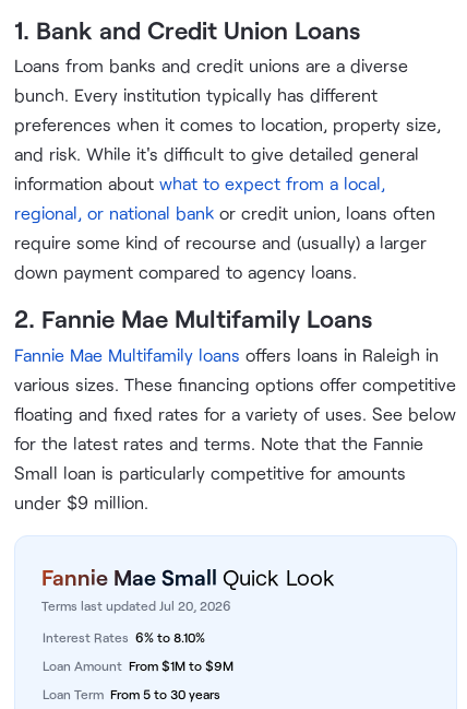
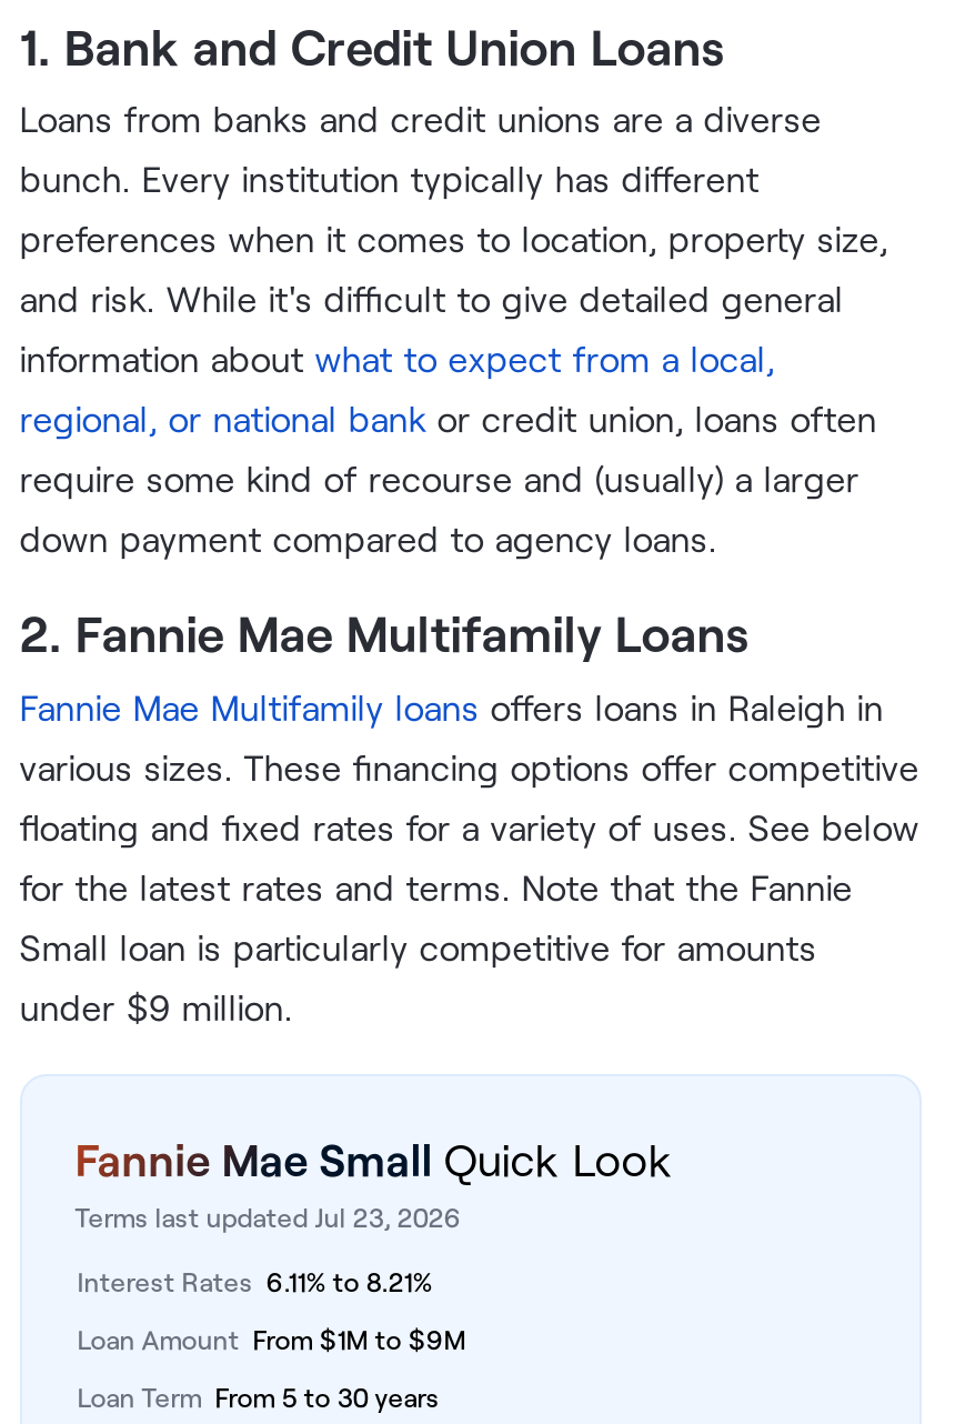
[41,597,231,614] Terms last updated Jul 20, 2026 -> [75,1200,462,1234] Terms last updated Jul 23, 2026
[42,629,205,645] Interest Rates 6% to 8.10% -> [77,1265,433,1298] Interest Rates 6.11% to 8.21%

